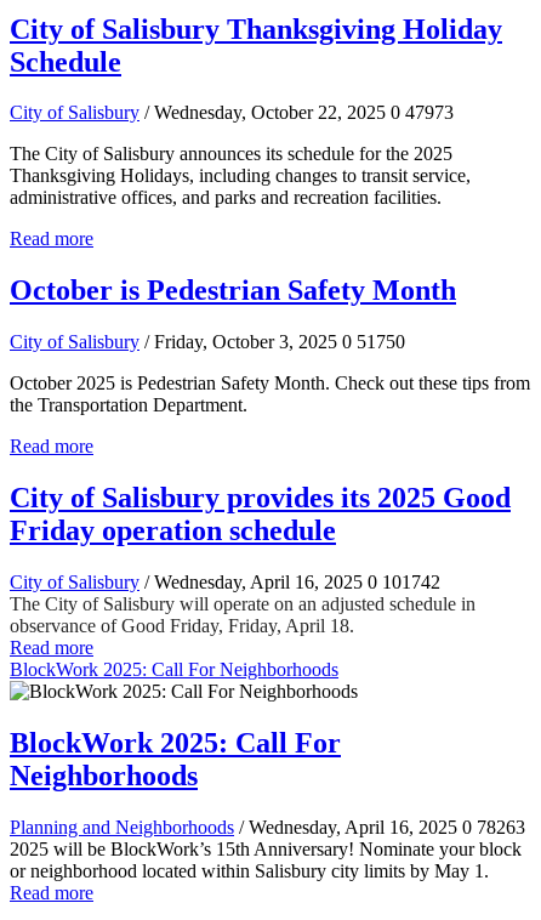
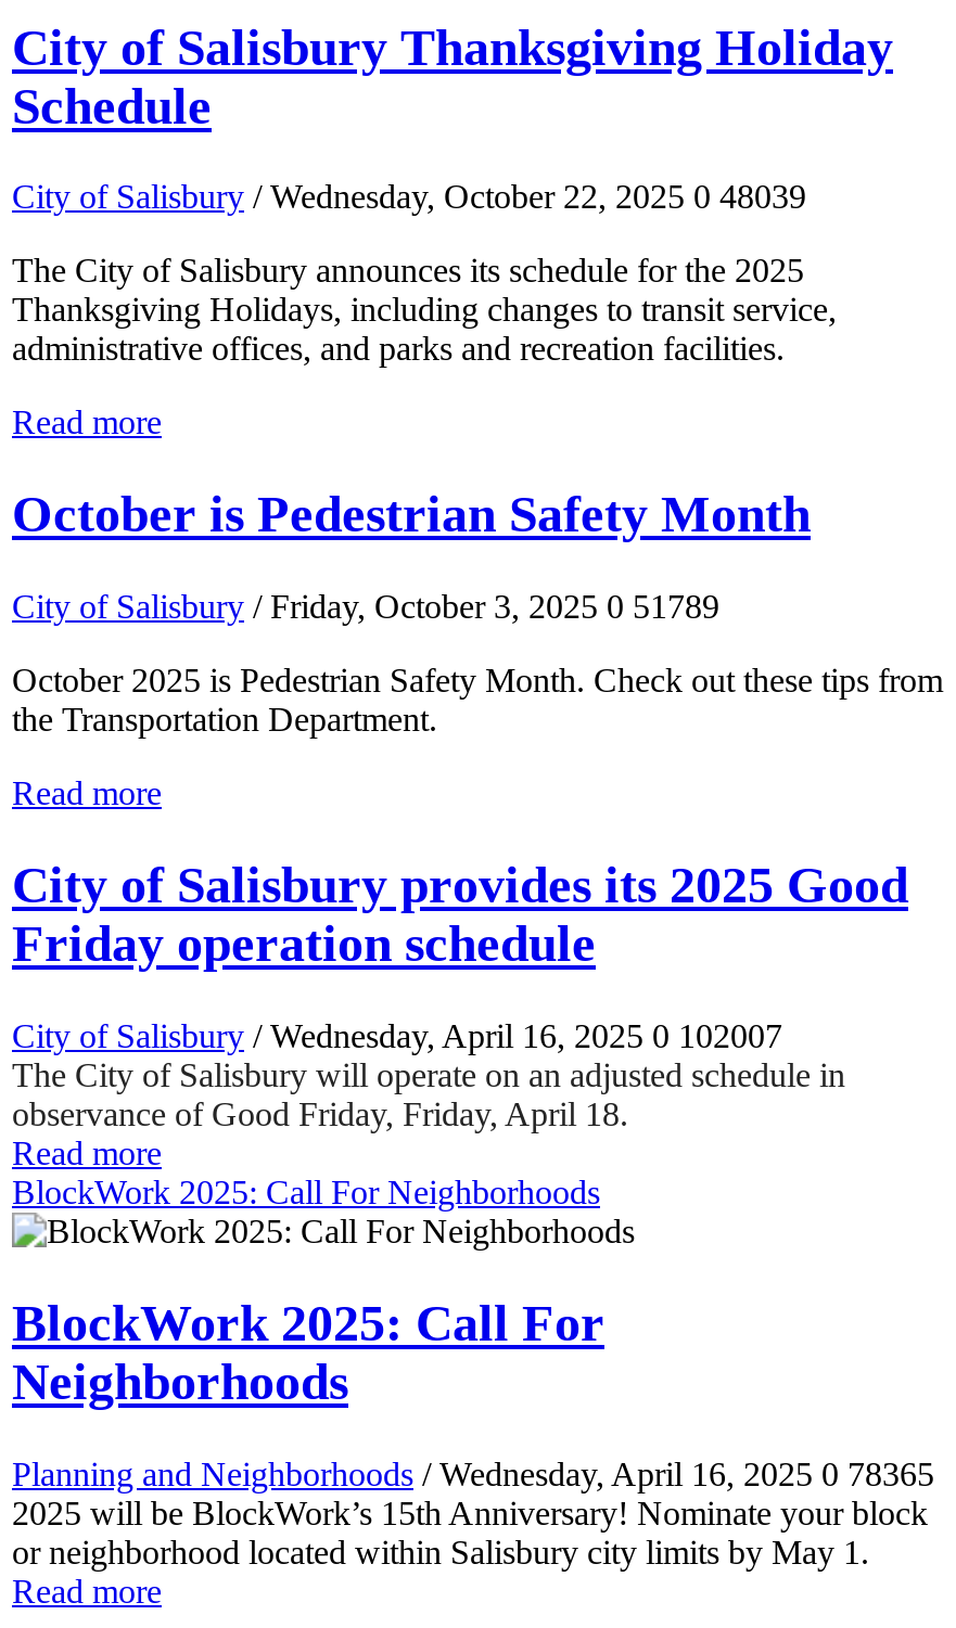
[10,103,454,123] City of Salisbury / Wednesday, October 22, 2025 0 47973 -> [12,179,806,216] City of Salisbury / Wednesday, October 22, 2025 0 48039
[10,332,405,352] City of Salisbury / Friday, October 3, 2025 0 51750 -> [12,589,719,625] City of Salisbury / Friday, October 3, 2025 0 51789
[10,572,440,592] City of Salisbury / Wednesday, April 16, 2025 0 101742 -> [12,1018,782,1054] City of Salisbury / Wednesday, April 16, 2025 0 102007
[10,817,525,837] Planning and Neighborhoods / Wednesday, April 16, 2025 0 78263 -> [12,1455,934,1492] Planning and Neighborhoods / Wednesday, April 16, 2025 0 78365

